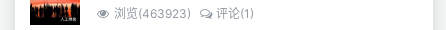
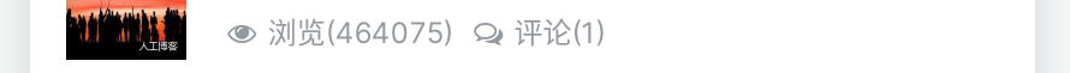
[114,6,254,21] 浏览(463923) 评论(1) -> [268,14,605,50] 浏览(464075) 评论(1)

